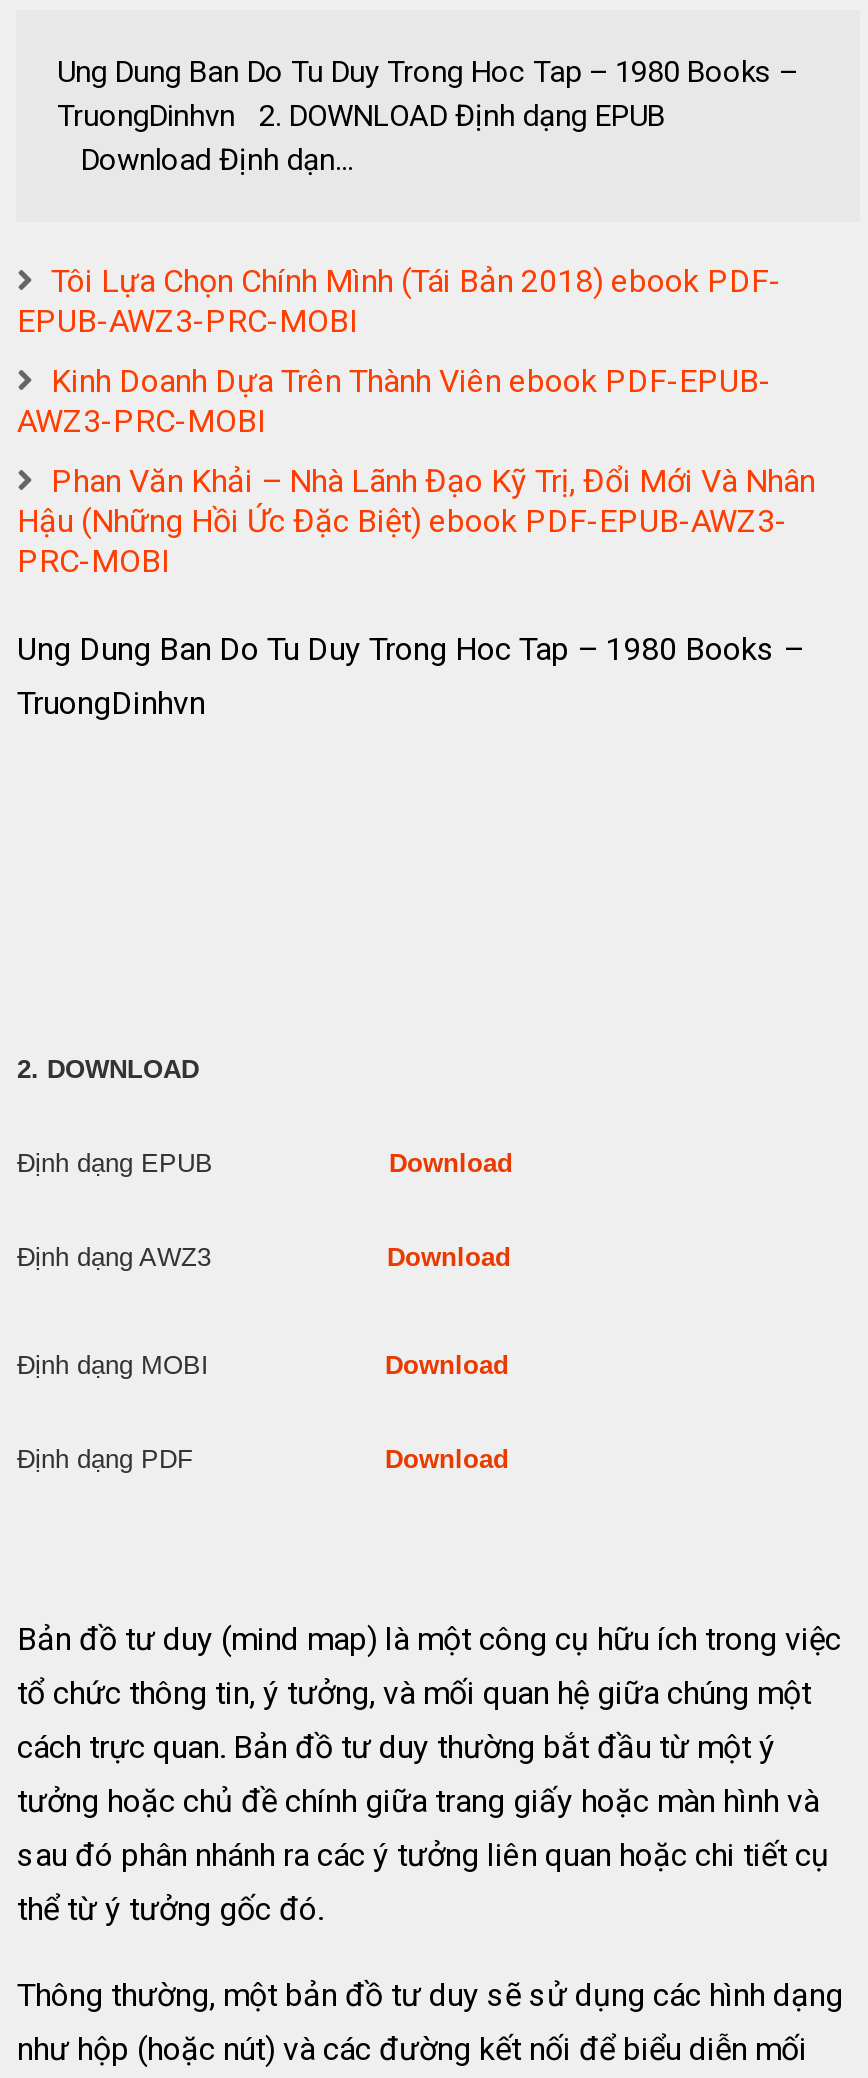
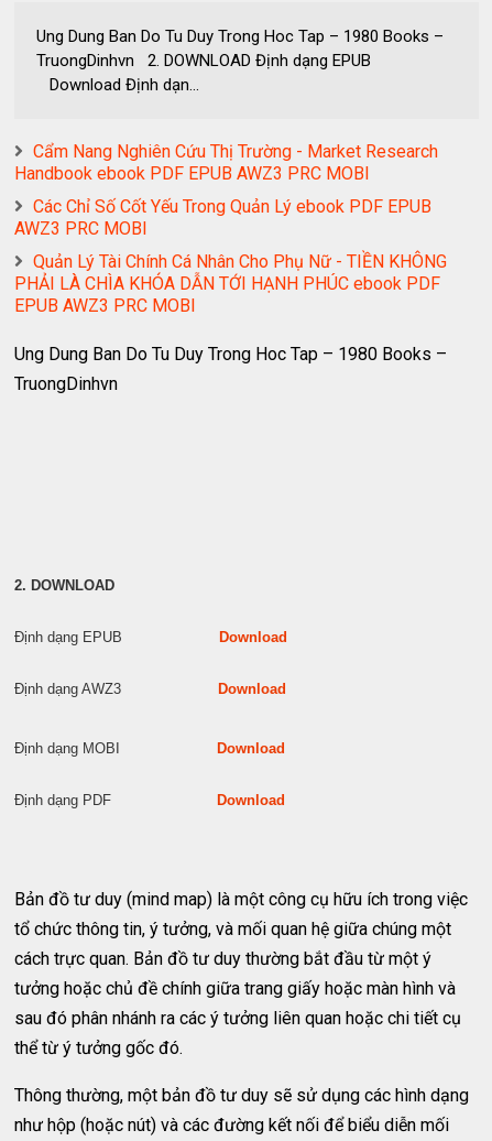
[17,262,781,340] Tôi Lựa Chọn Chính Mình (Tái Bản 2018) ebook PDF- | EPUB-AWZ3-PRC-MOBI -> [15,141,439,184] Cẩm Nang Nghiên Cứu Thị Trường - Market Research | Handbook ebook PDF EPUB AWZ3 PRC MOBI
[17,362,771,440] Kinh Doanh Dựa Trên Thành Viên ebook PDF-EPUB- | AWZ3-PRC-MOBI -> [15,196,432,239] Các Chỉ Số Cốt Yếu Trong Quản Lý ebook PDF EPUB | AWZ3 PRC MOBI
[17,462,815,580] Phan Văn Khải – Nhà Lãnh Đạo Kỹ Trị, Đổi Mới Và Nhân | Hậu (Những Hồi Ức Đặc Biệt) ebook PDF-EPUB-AWZ3- | PRC-MOBI -> [15,251,447,316] Quản Lý Tài Chính Cá Nhân Cho Phụ Nữ - TIỀN KHÔNG | PHẢI LÀ CHÌA KHÓA DẪN TỚI HẠNH PHÚC ebook PDF | EPUB AWZ3 PRC MOBI

